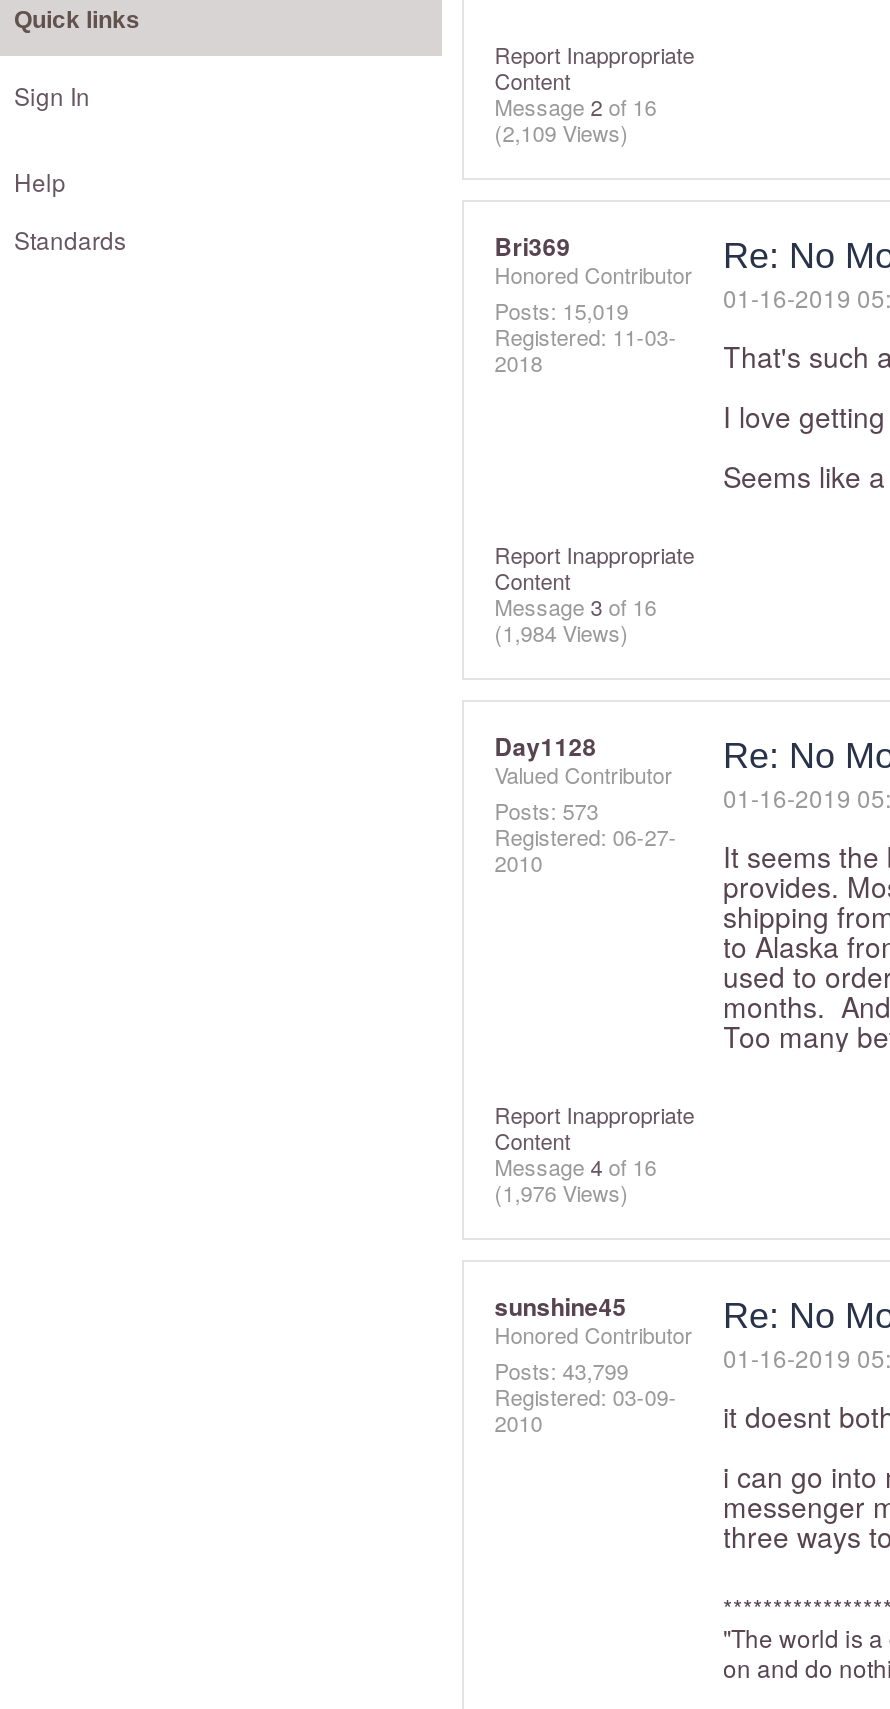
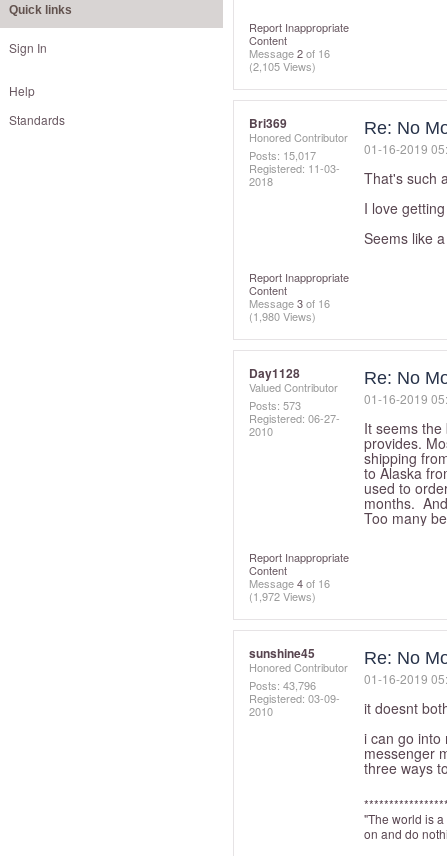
[494,116,628,148] (2,109 Views) -> [249,58,316,74] (2,105 Views)
[494,294,628,326] Posts: 15,019 -> [249,147,316,163] Posts: 15,017
[494,616,628,648] (1,984 Views) -> [249,308,316,324] (1,980 Views)
[494,1176,628,1208] (1,976 Views) -> [249,588,316,604] (1,972 Views)
[494,1354,628,1386] Posts: 43,799 -> [249,677,316,693] Posts: 43,796

